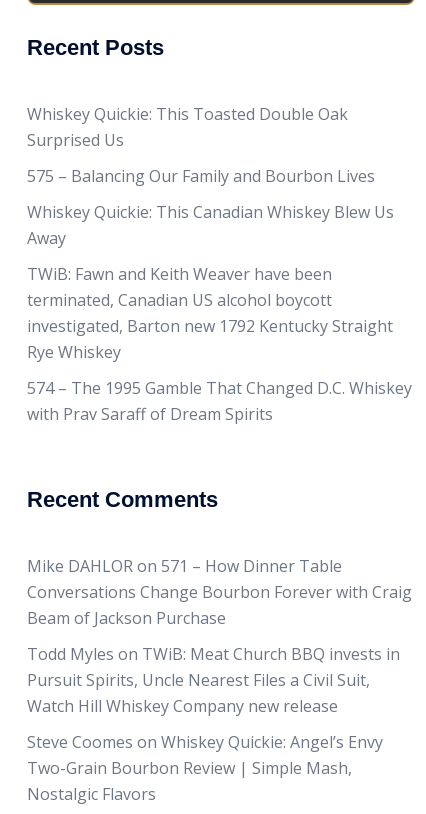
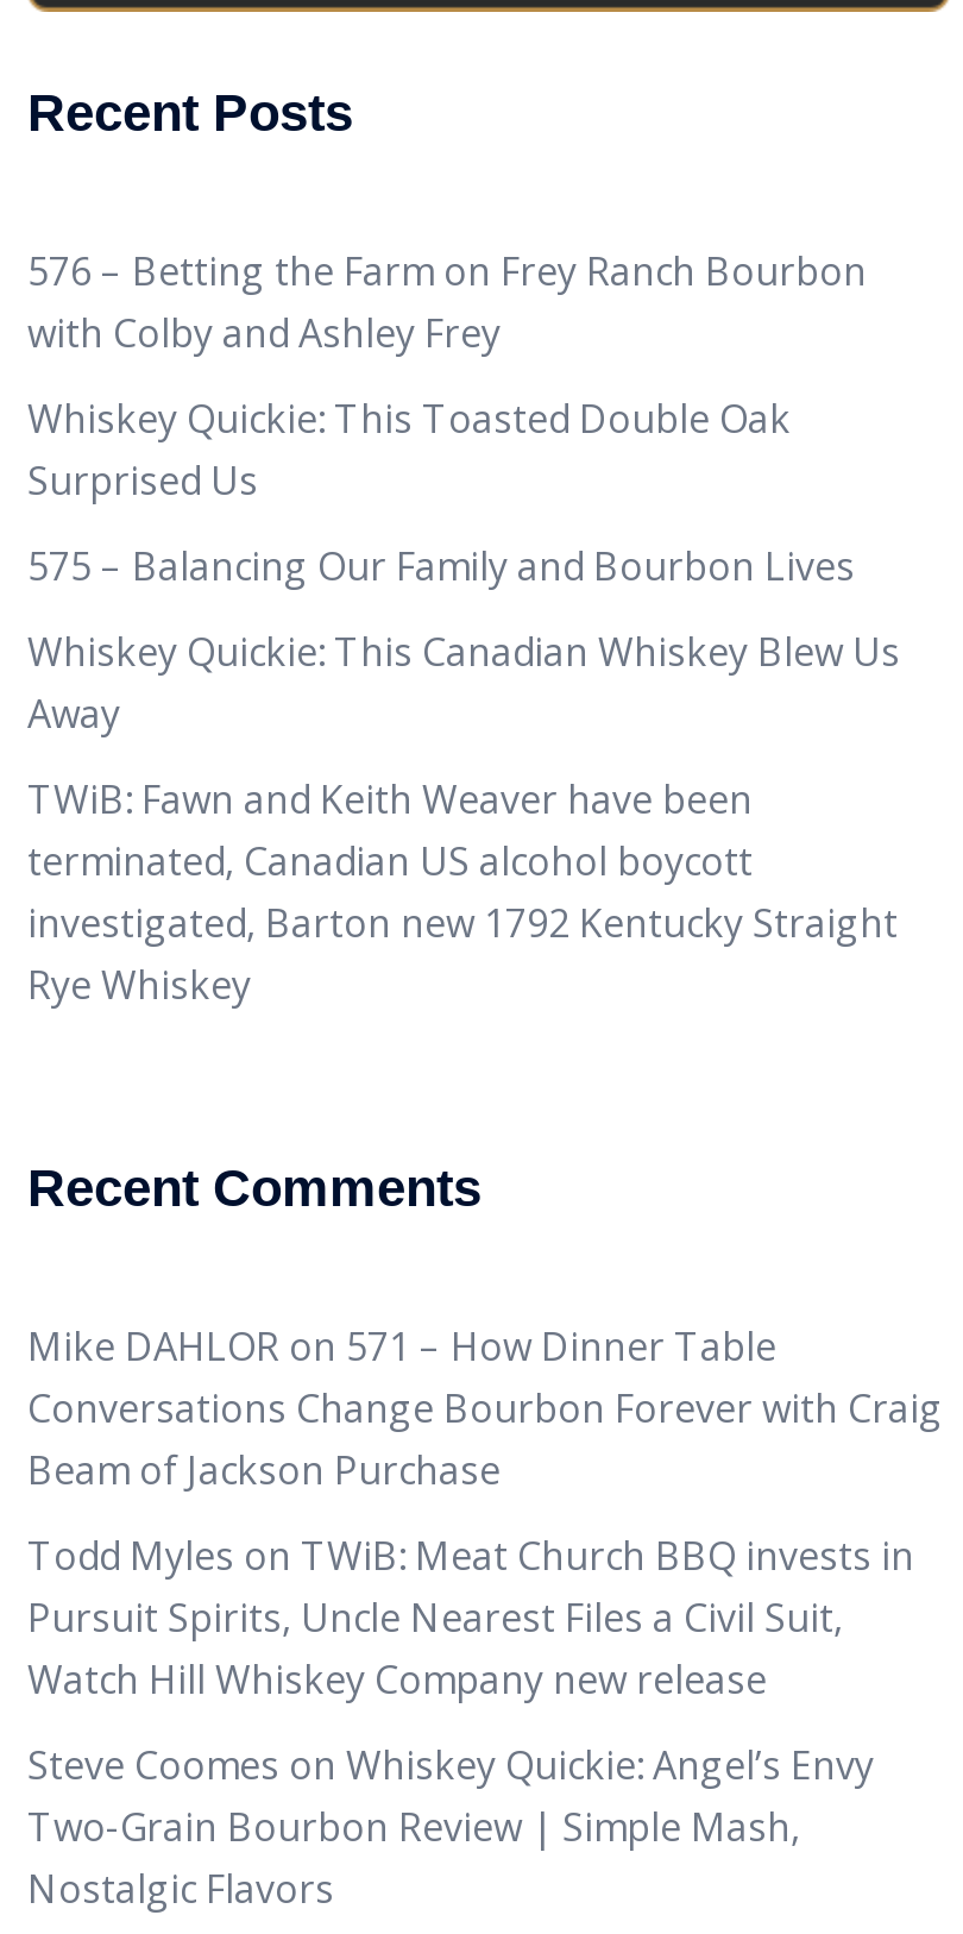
none -> [27,245,867,359] 576 – Betting the Farm on Frey Ranch Bourbon | with Colby and Ashley Frey
moved [27,103,394,363] -> [27,393,900,1011]: Whiskey Quickie: This Toasted Double Oak | Surprised Us | 575 – Balancing Our Family and Bourbon Lives | ... | investigated, Barton new 1792 Kentucky Straight | Rye Whiskey
[27,377,412,425] 574 – The 1995 Gamble That Changed D.C. Whiskey | with Prav Saraff of Dream Spirits -> none

